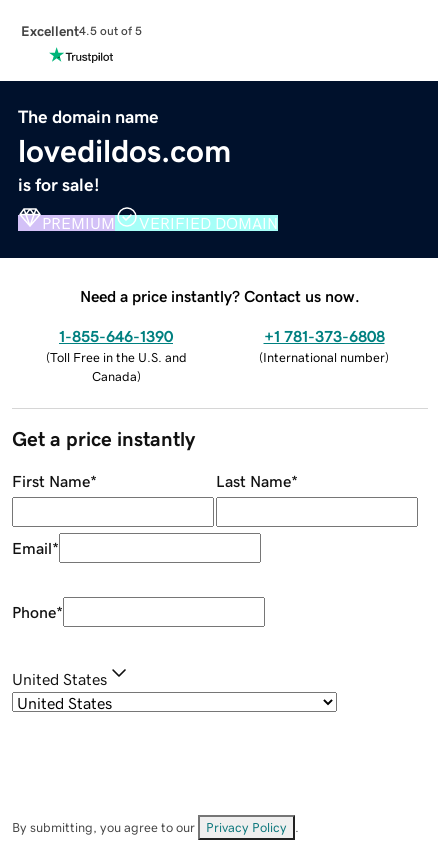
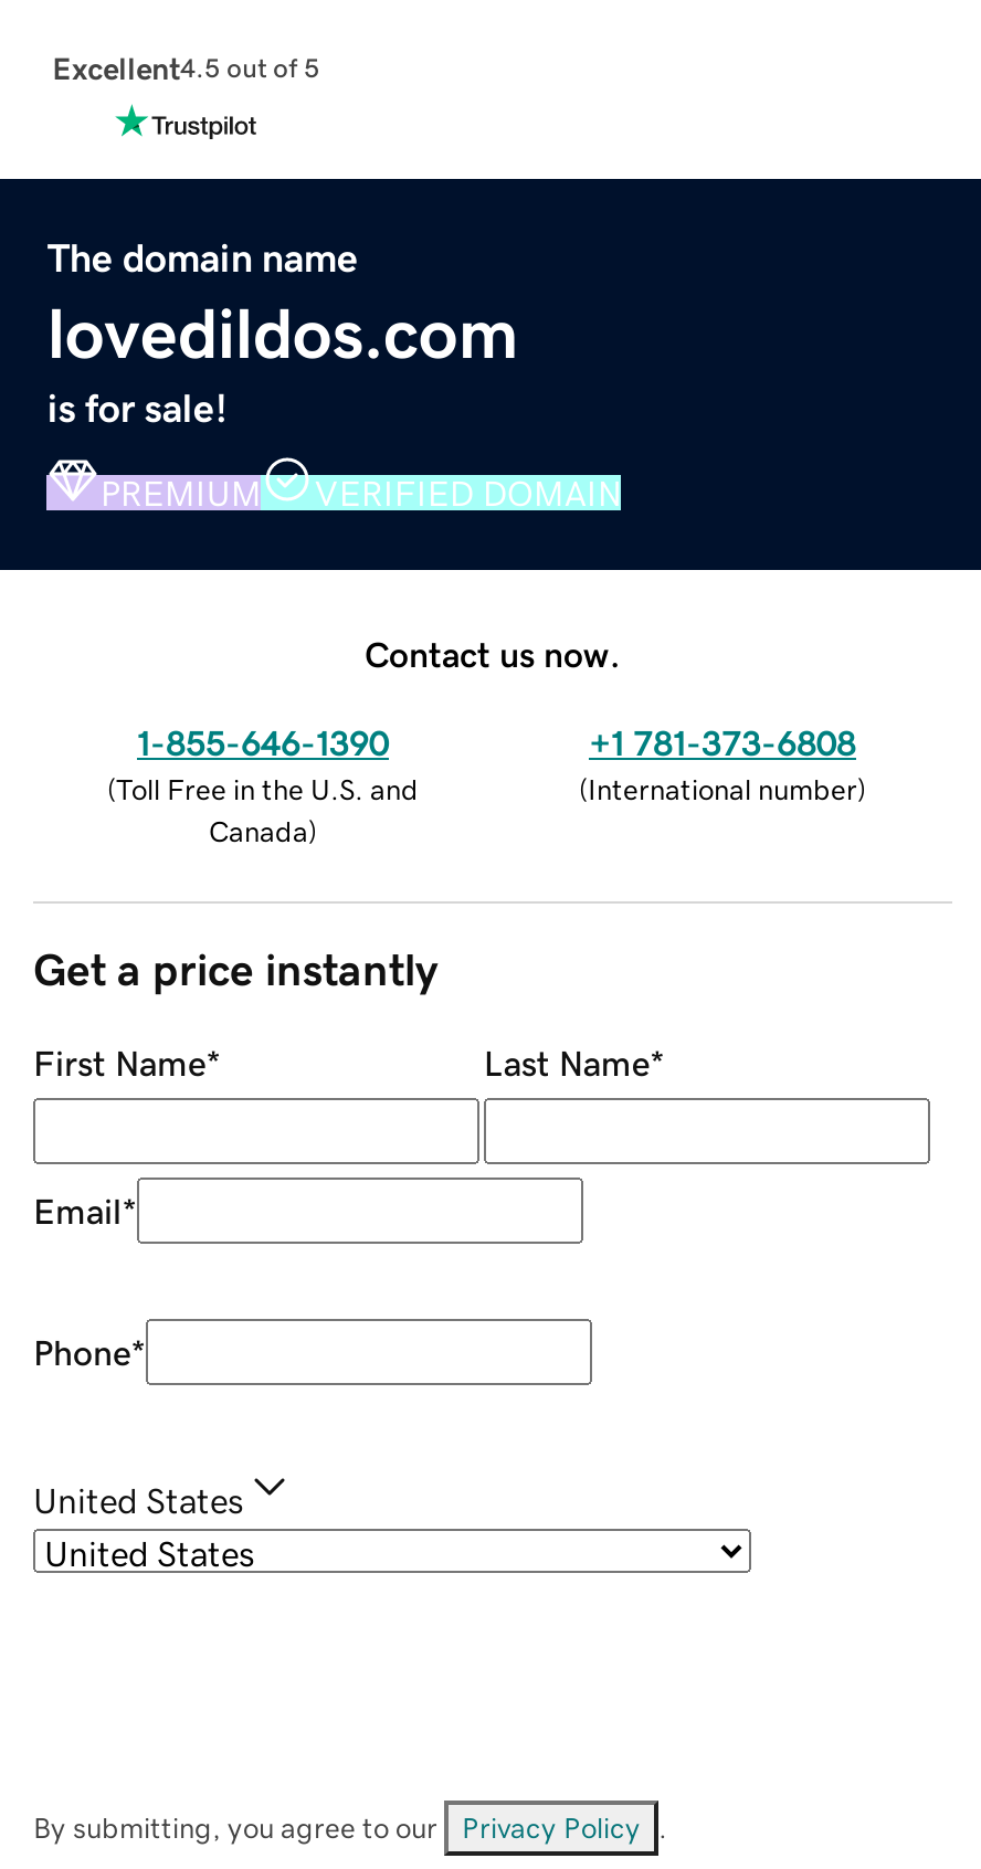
[80,288,360,304] Need a price instantly? Contact us now. -> [365,635,621,671] Contact us now.

